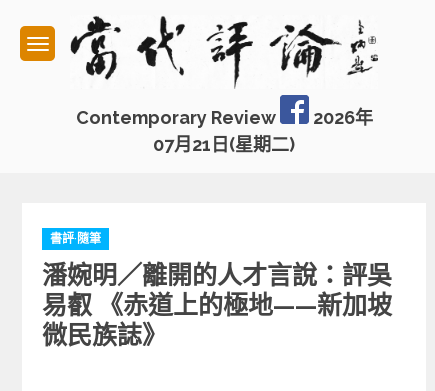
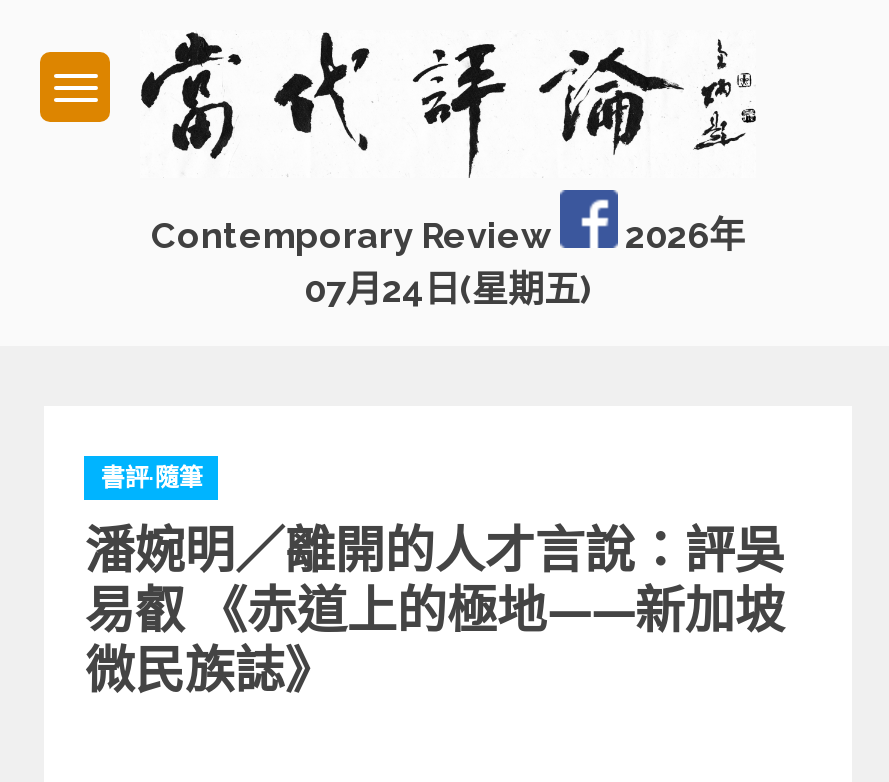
[153,134,295,155] 07月21日(星期二) -> [304,268,592,310] 07月24日(星期五)

